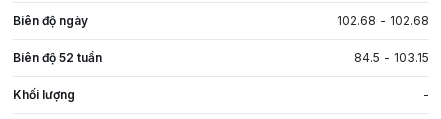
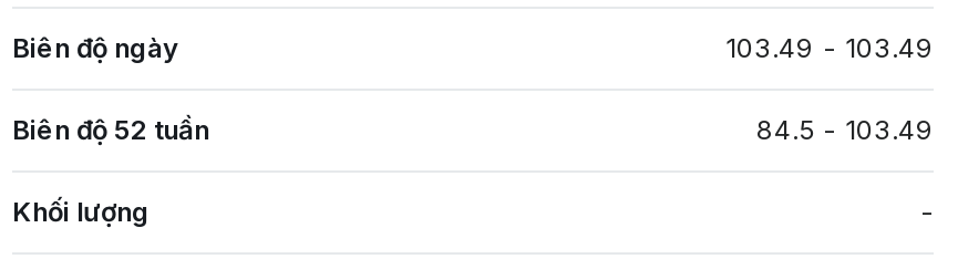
[337,13,429,28] 102.68 - 102.68 -> [725,31,934,64] 103.49 - 103.49
[354,50,429,65] 84.5 - 103.15 -> [756,112,934,146] 84.5 - 103.49

